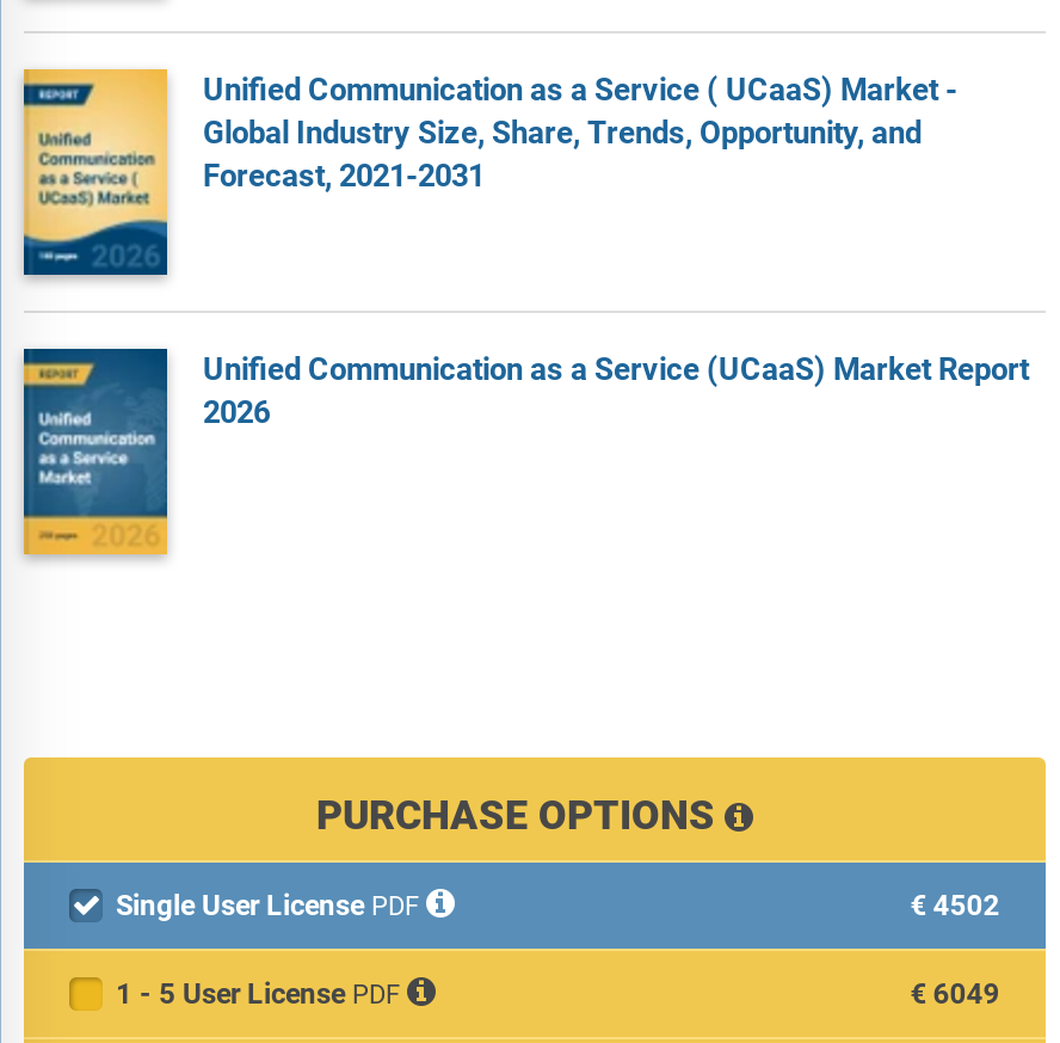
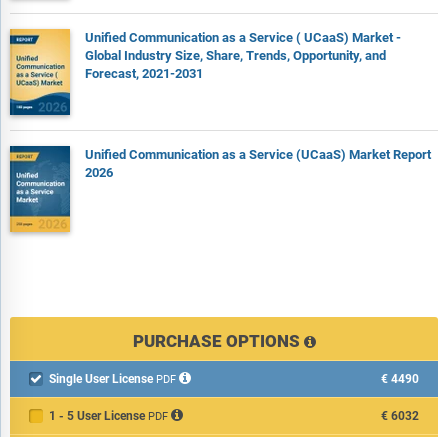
[933,889,1000,923] €4502 -> [391,372,419,386] €4490
[933,978,1000,1011] €6049 -> [391,409,419,423] €6032

